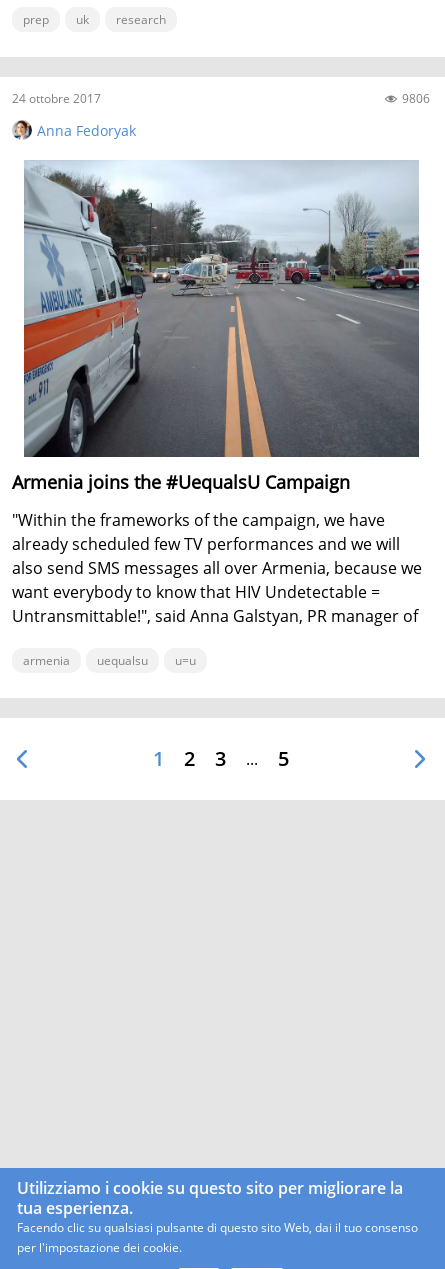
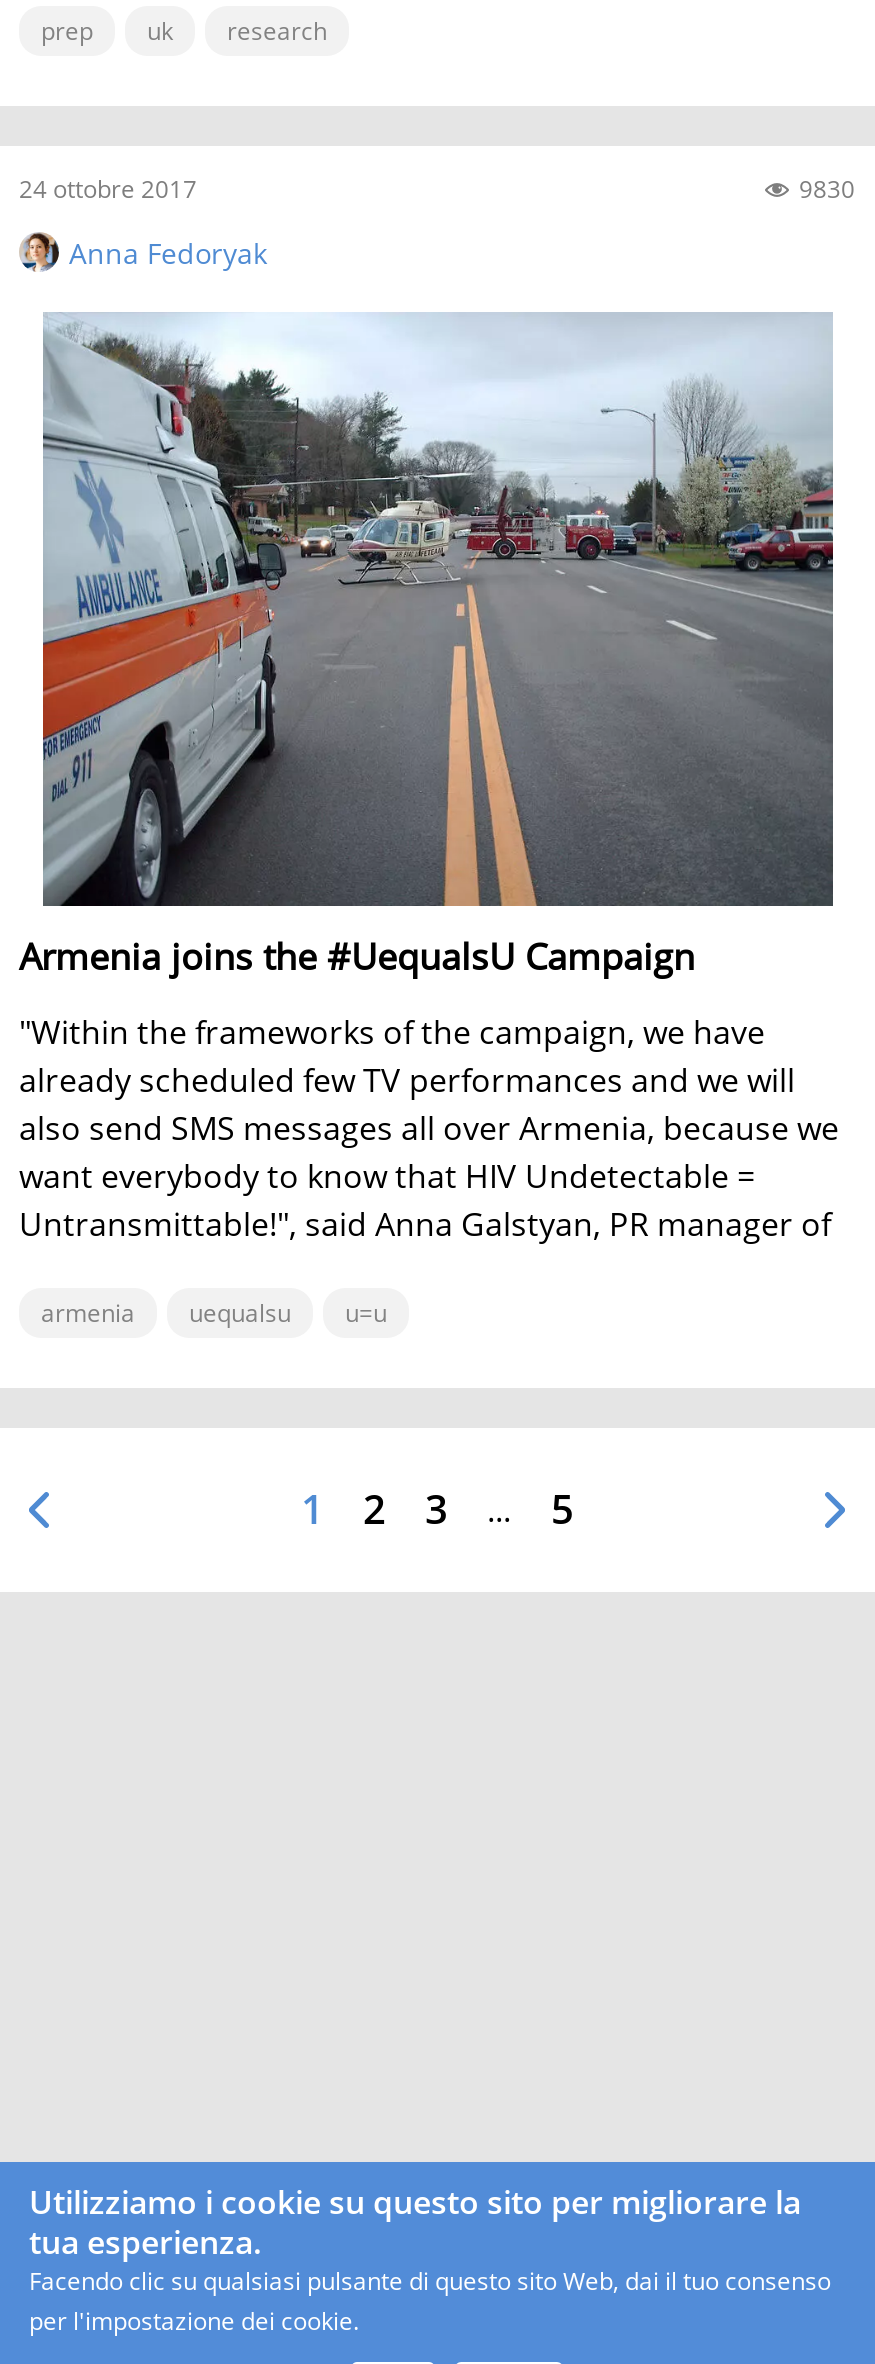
[402,90,430,107] 9806 -> [799,172,855,206] 9830

